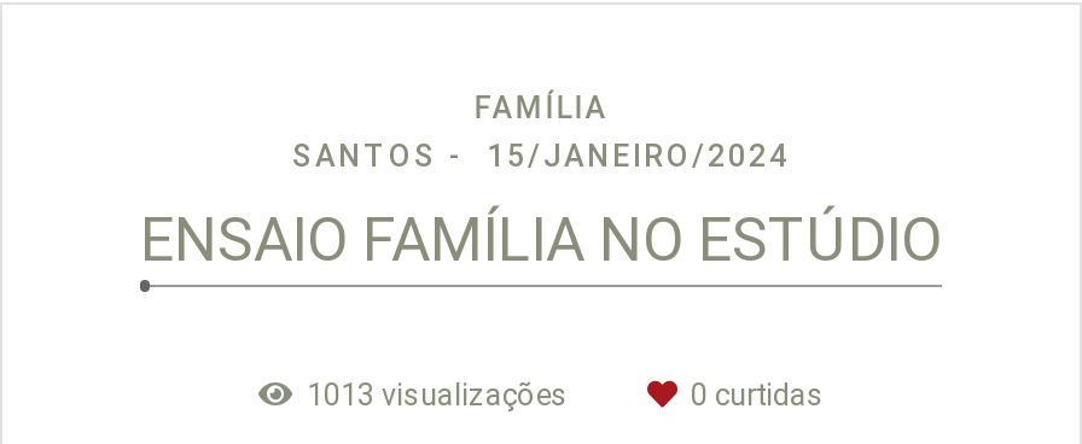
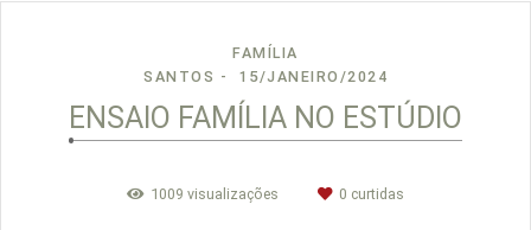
[307,375,575,412] 1013 visualizações -> [151,185,282,203] 1009 visualizações

